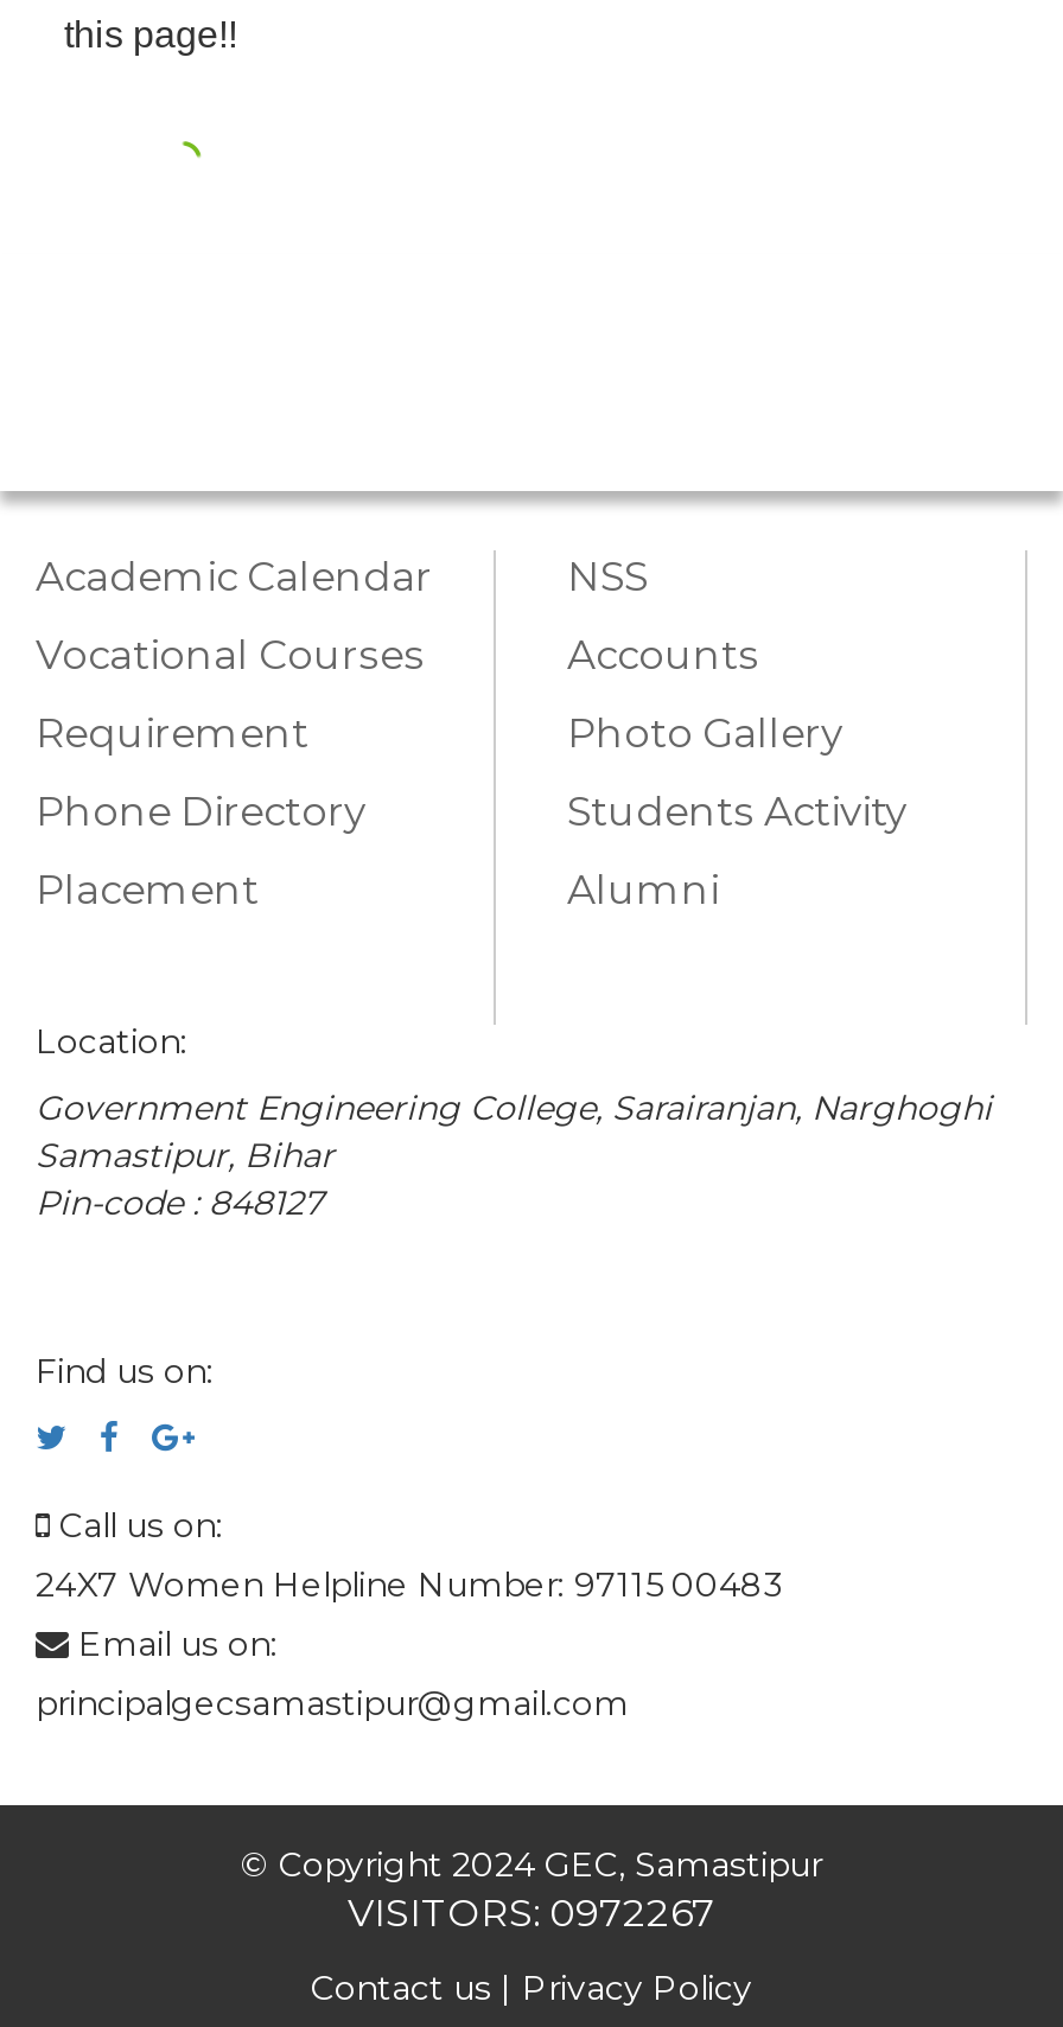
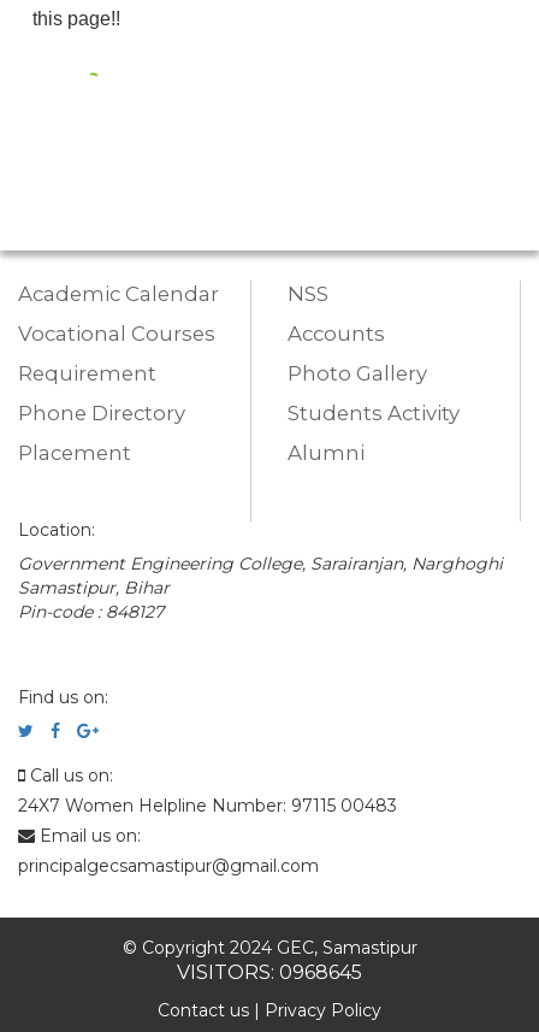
[348,1890,715,1935] VISITORS: 0972267 -> [177,961,362,984] VISITORS: 0968645

